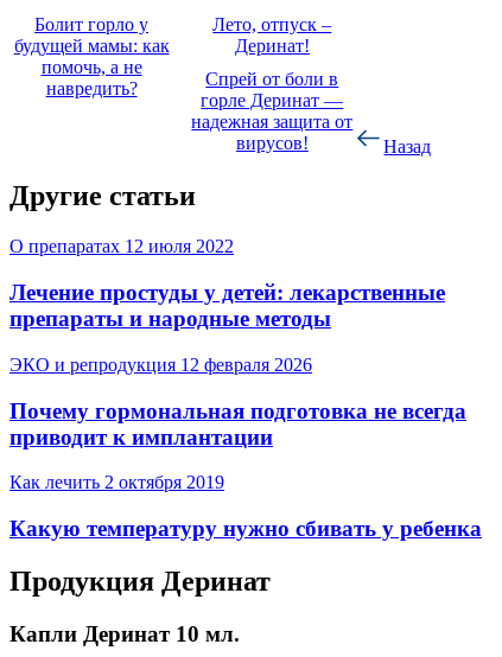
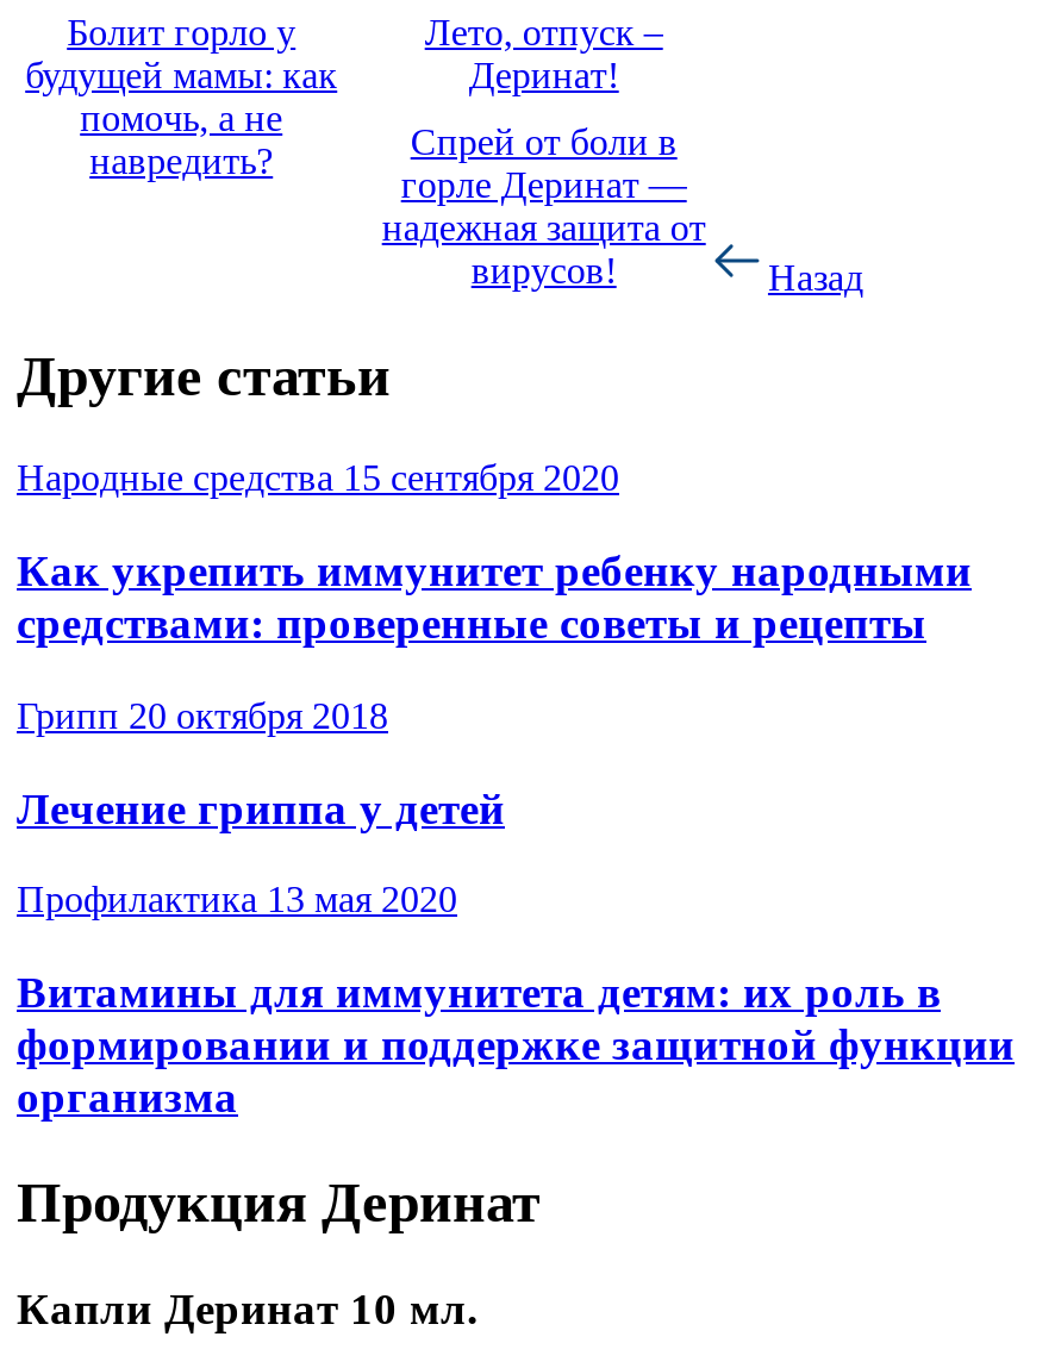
[9,236,234,257] О препаратах 12 июля 2022 -> [17,458,619,499] Народные средства 15 сентября 2020
[9,280,445,331] Лечение простуды у детей: лекарственные | препараты и народные методы -> [17,546,972,648] Как укрепить иммунитет ребенку народными | средствами: проверенные советы и рецепты
[9,354,312,375] ЭКО и репродукция 12 февраля 2026 -> [17,695,388,735] Грипп 20 октября 2018
[9,398,466,449] Почему гормональная подготовка не всегда | приводит к имплантации -> [17,782,505,832] Лечение гриппа у детей
[9,472,224,493] Как лечить 2 октября 2019 -> [17,879,457,920] Профилактика 13 мая 2020
[9,516,482,541] Какую температуру нужно сбивать у ребенка -> [17,967,1015,1122] Витамины для иммунитета детям: их роль в | формировании и поддержке защитной функции | организма

